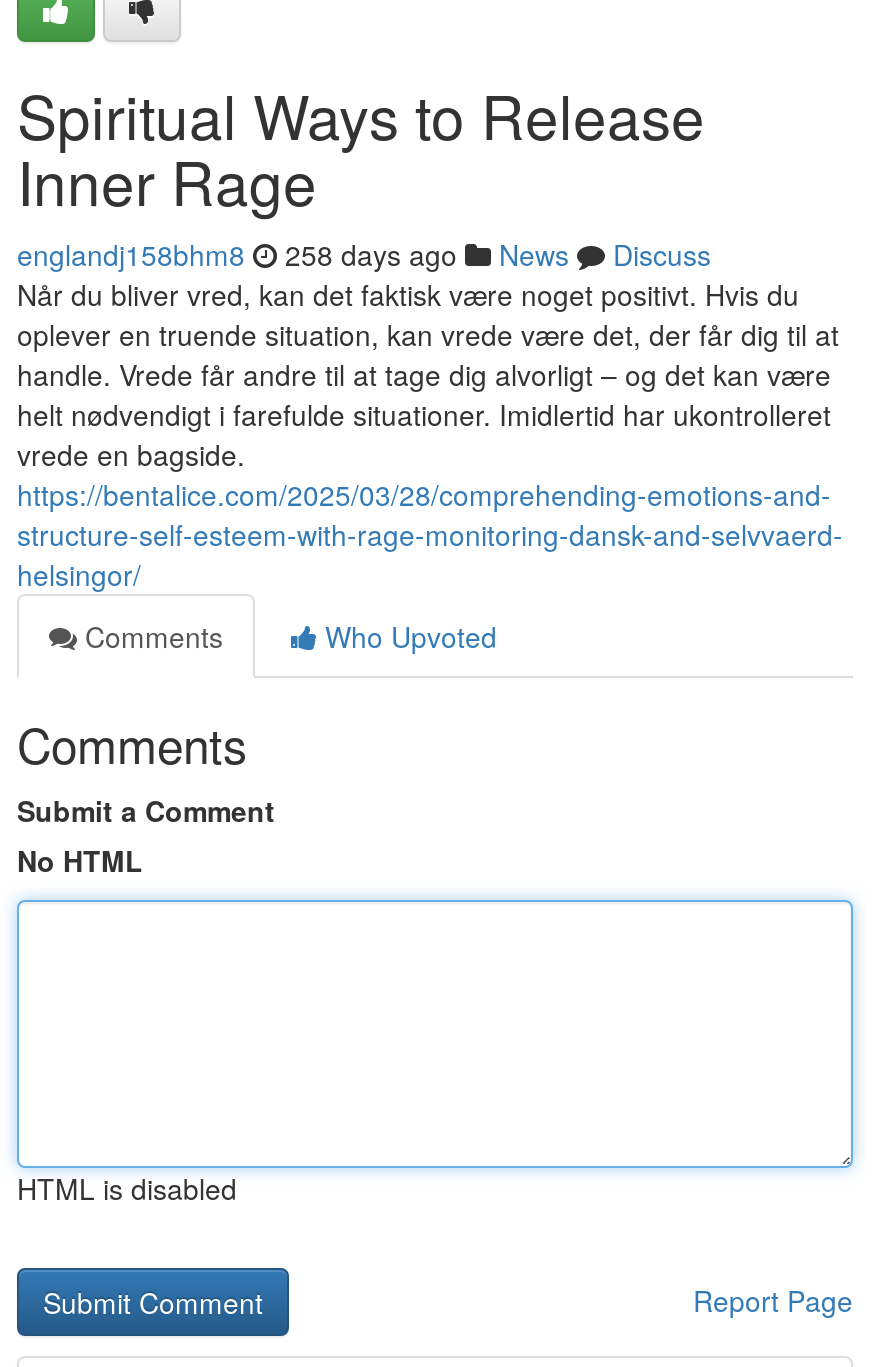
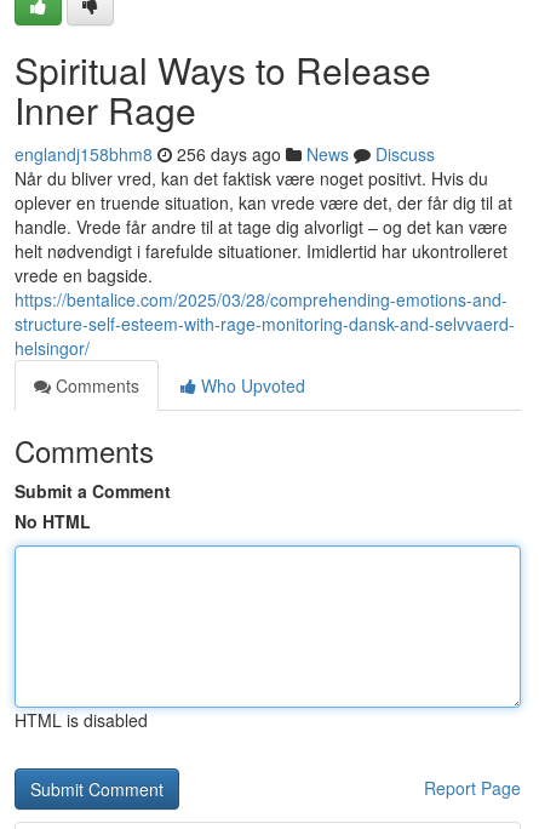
[17,234,711,274] englandj158bhm8 258 days ago News Discuss -> [15,142,435,166] englandj158bhm8 256 days ago News Discuss

